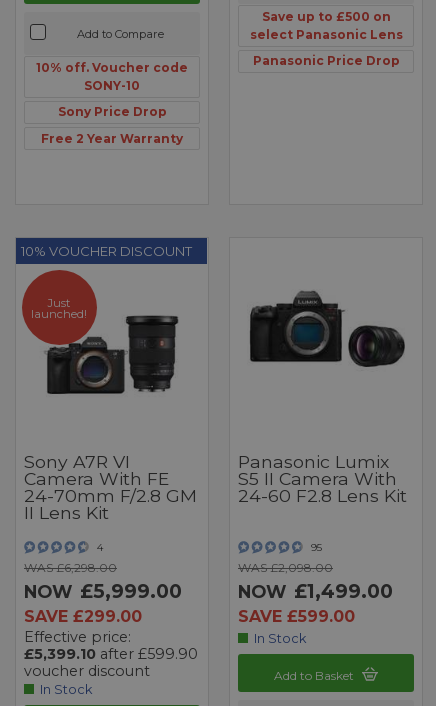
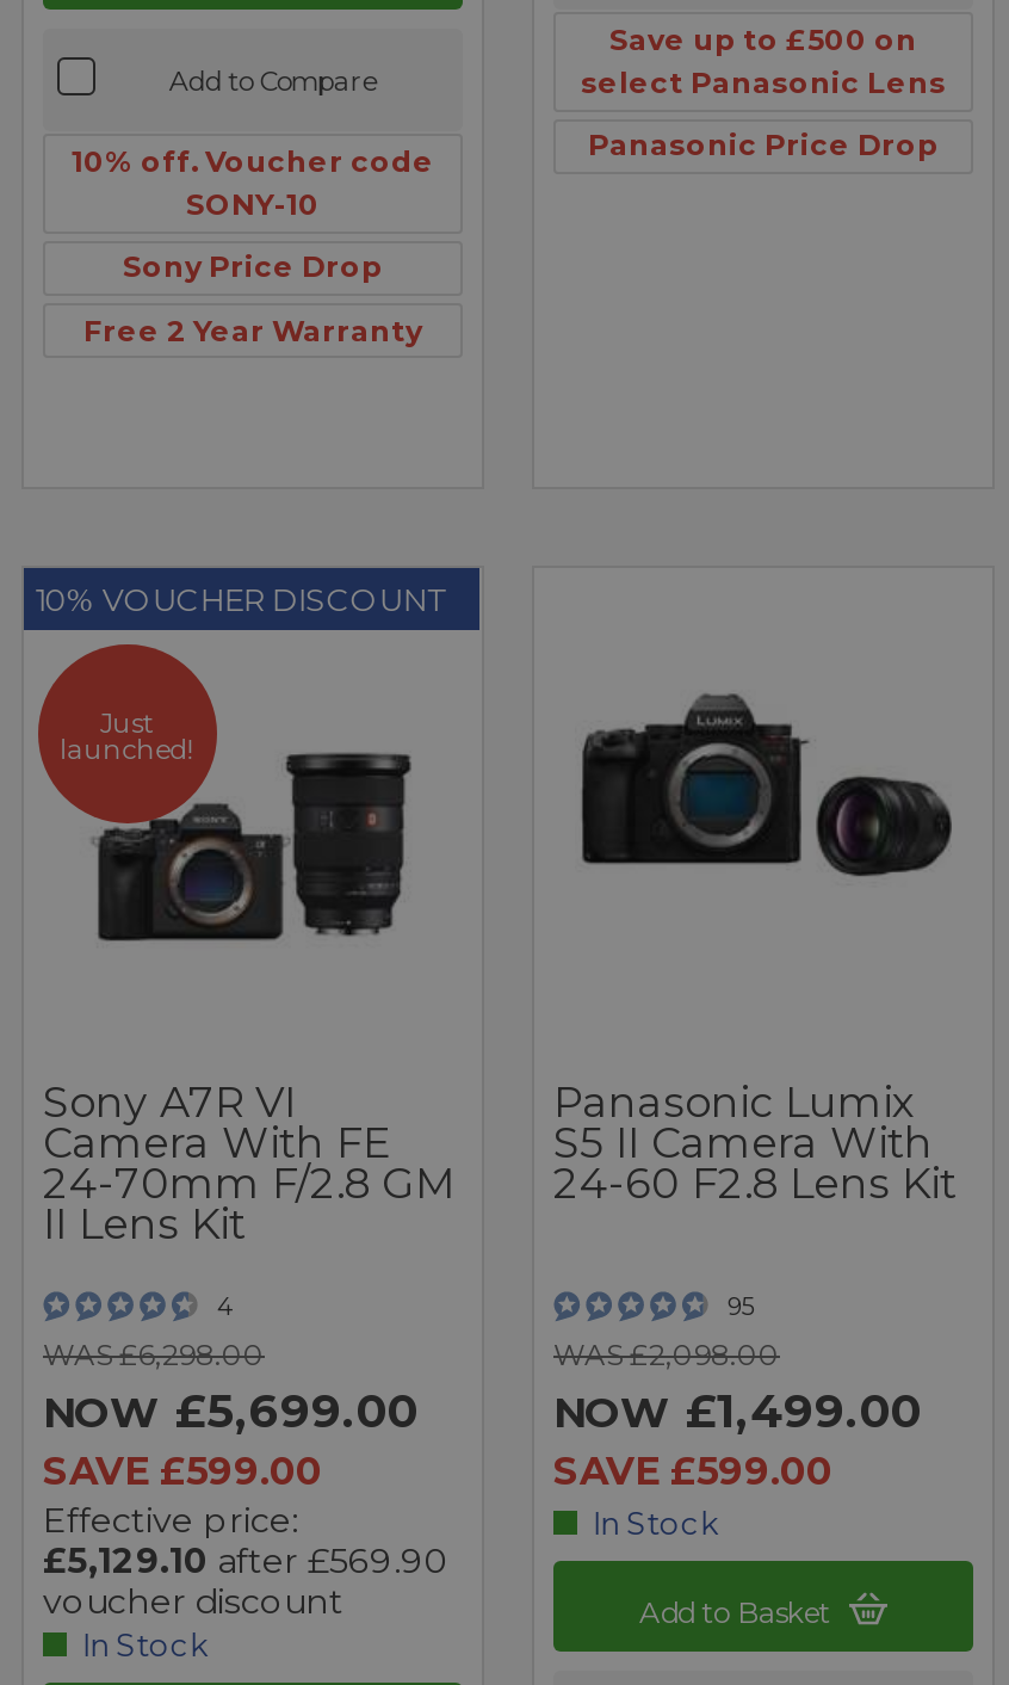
[24,579,181,603] NOW £5,999.00 -> [43,1381,419,1438] NOW £5,699.00
[24,607,142,626] SAVE £299.00 -> [43,1448,322,1493] SAVE £599.00
[24,645,198,663] £5,399.10 after £599.90 -> [43,1539,448,1582] £5,129.10 after £569.90

